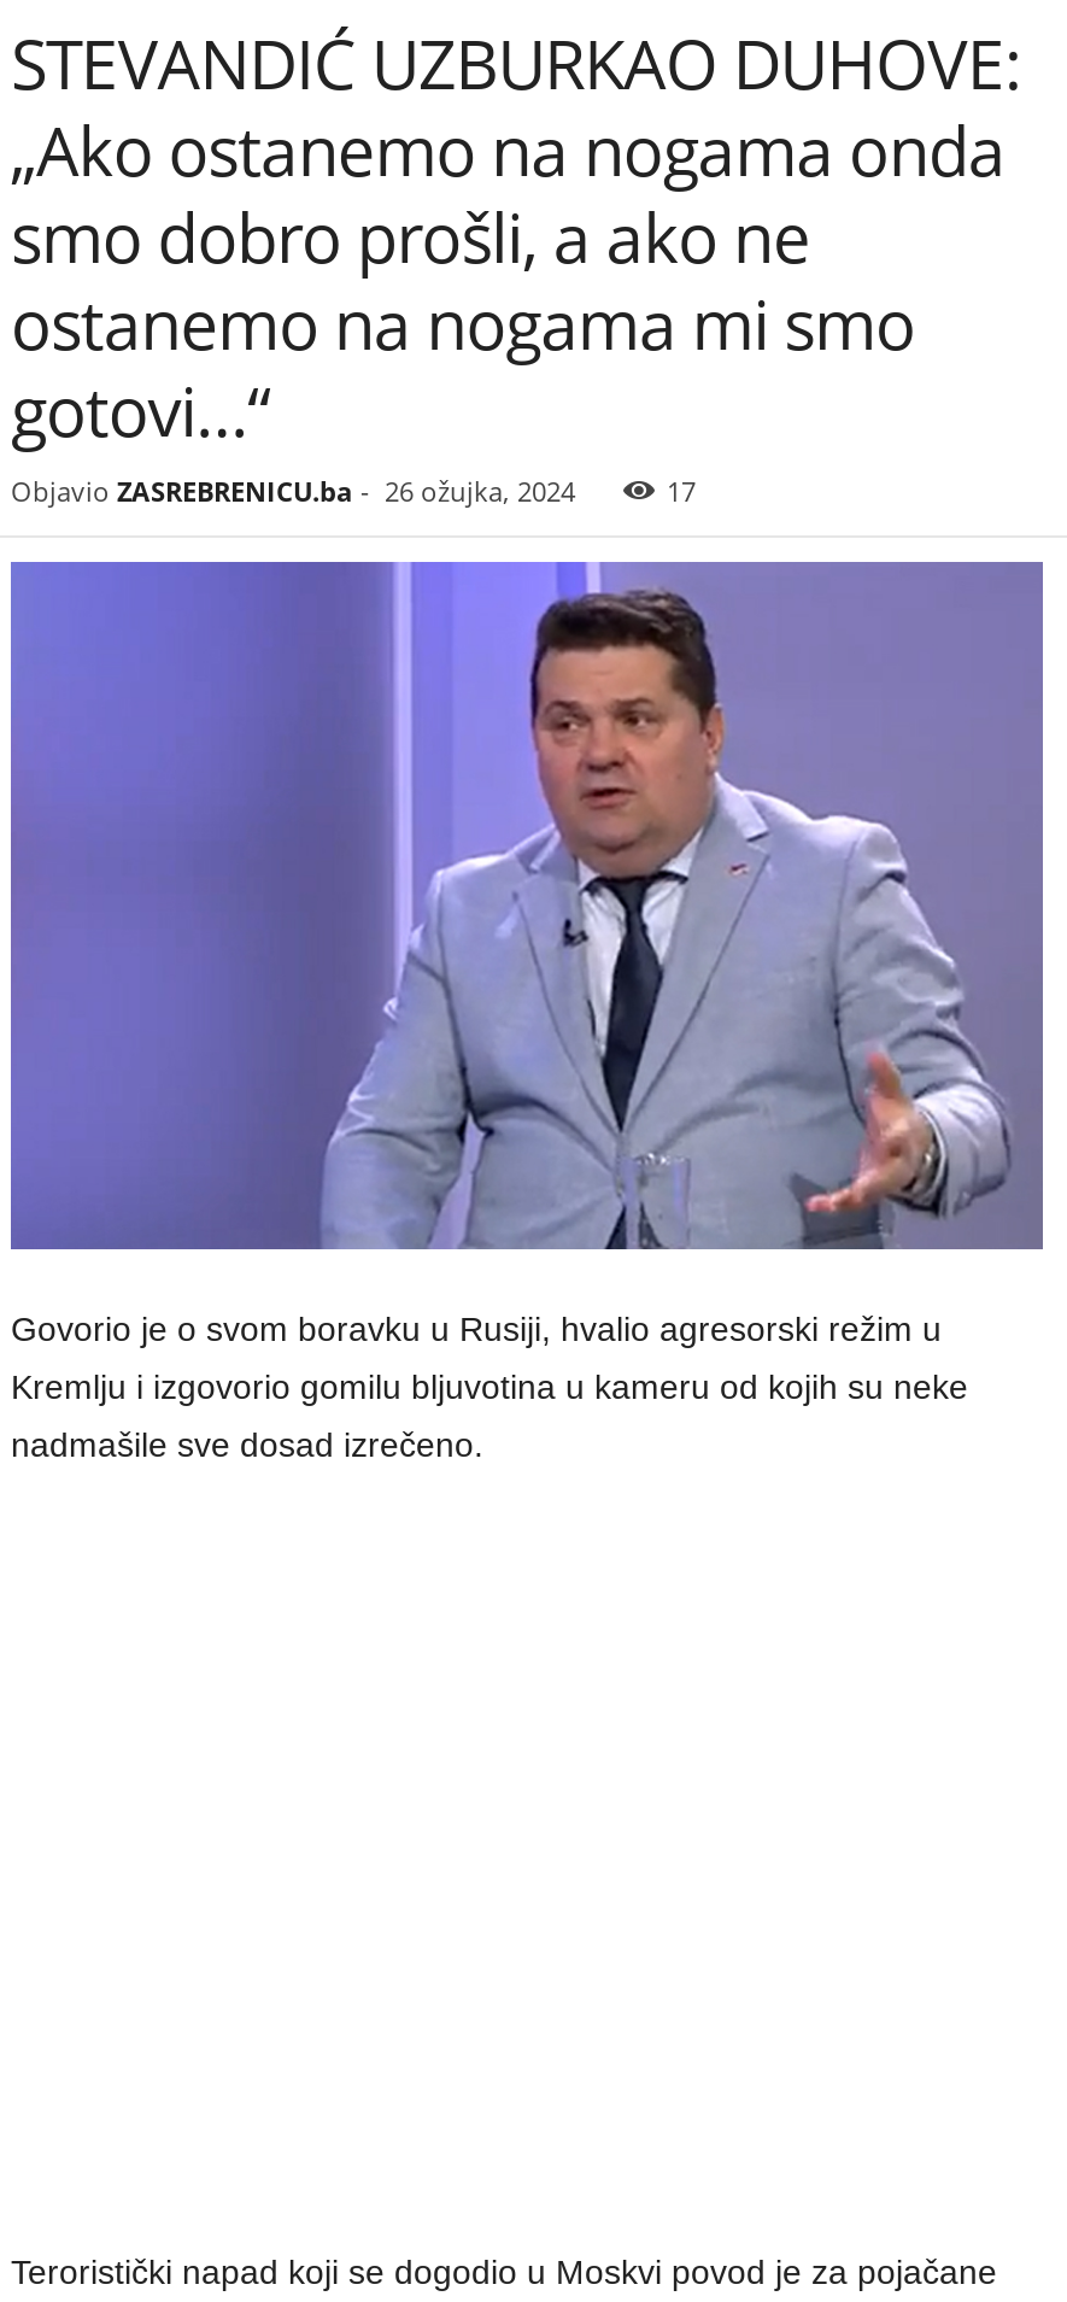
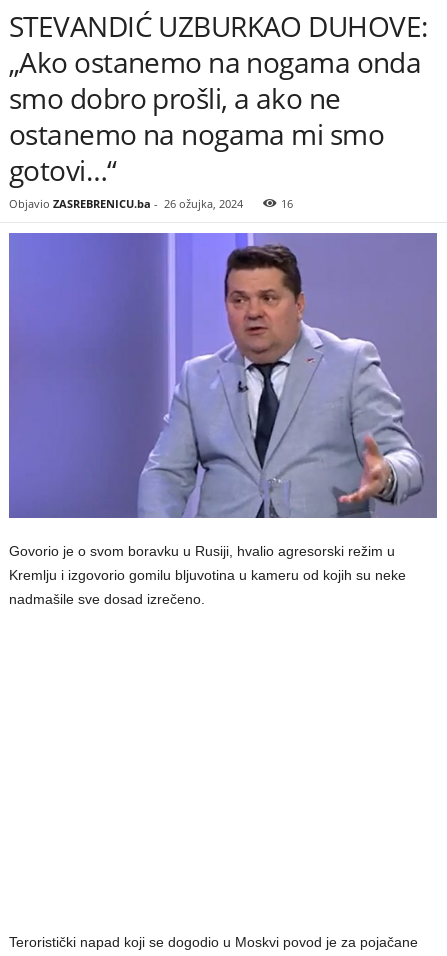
[667,473,696,509] 17 -> [281,196,293,211] 16

